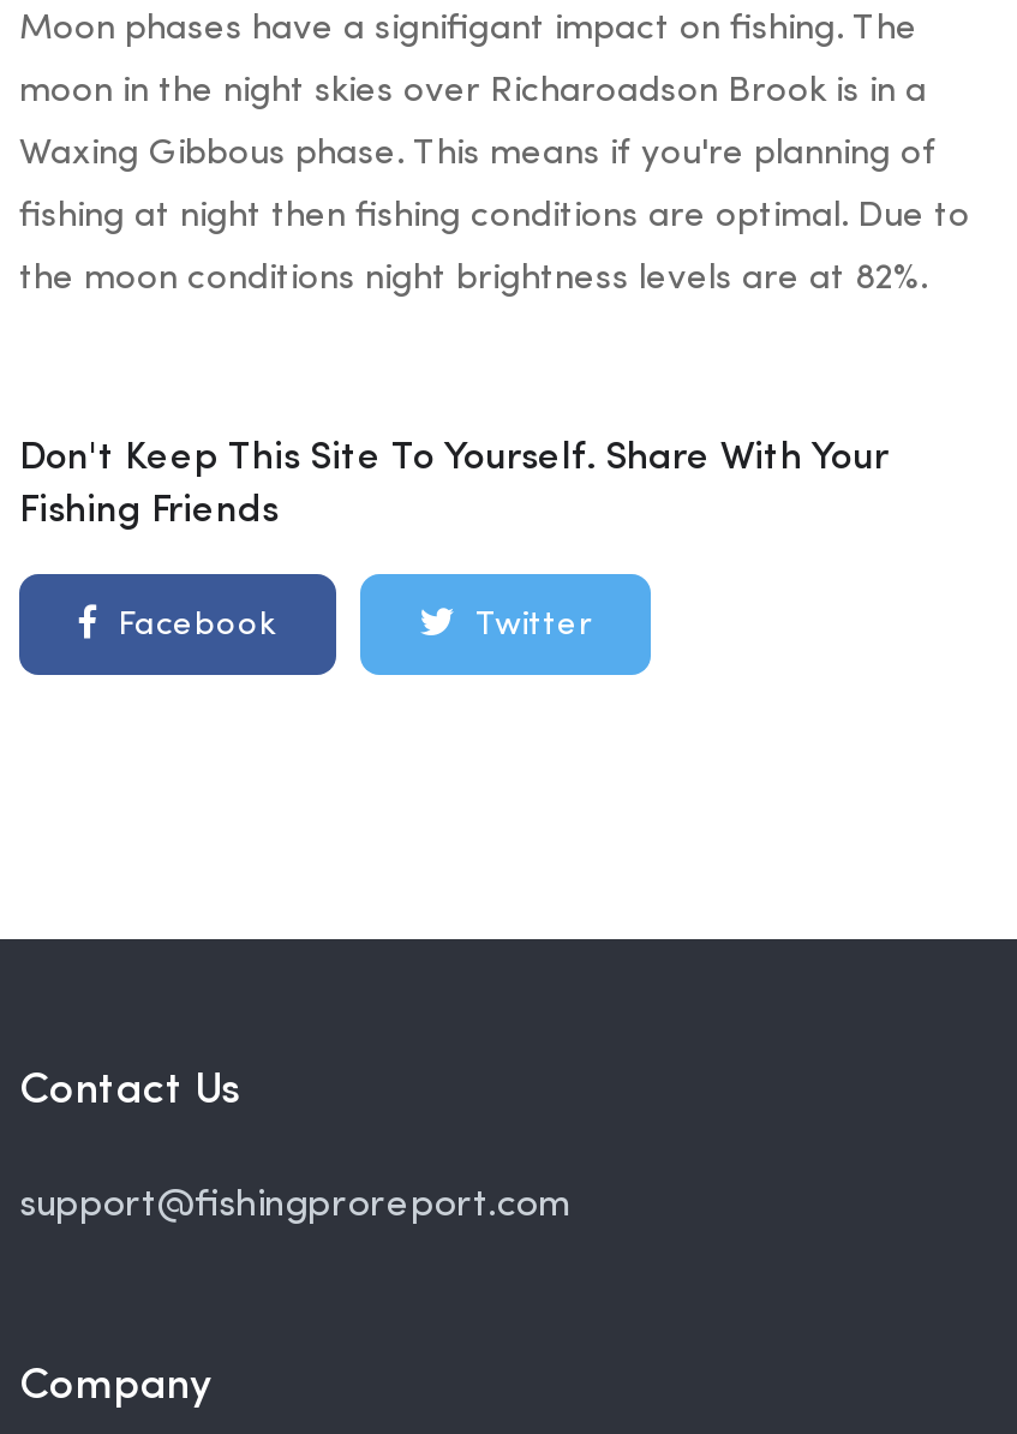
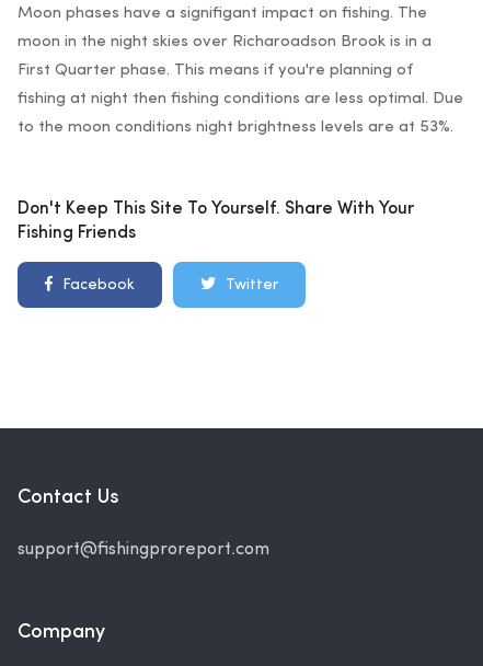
[19,137,937,173] Waxing Gibbous phase. This means if you're planning of -> [18,62,413,79] First Quarter phase. This means if you're planning of
[19,199,970,235] fishing at night then fishing conditions are optimal. Due to -> [18,91,463,107] fishing at night then fishing conditions are less optimal. Due
[19,262,927,298] the moon conditions night brightness levels are at 82%. -> [18,119,453,136] to the moon conditions night brightness levels are at 53%.

